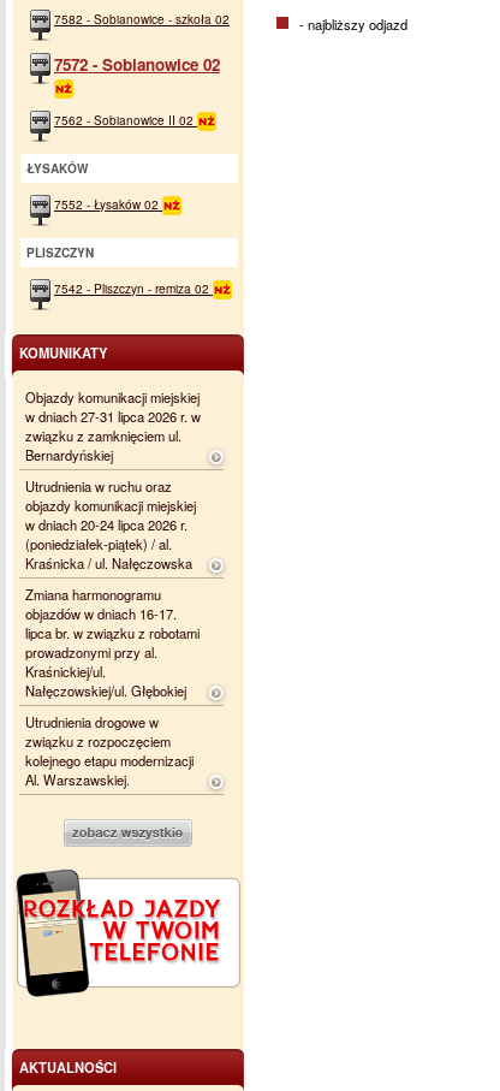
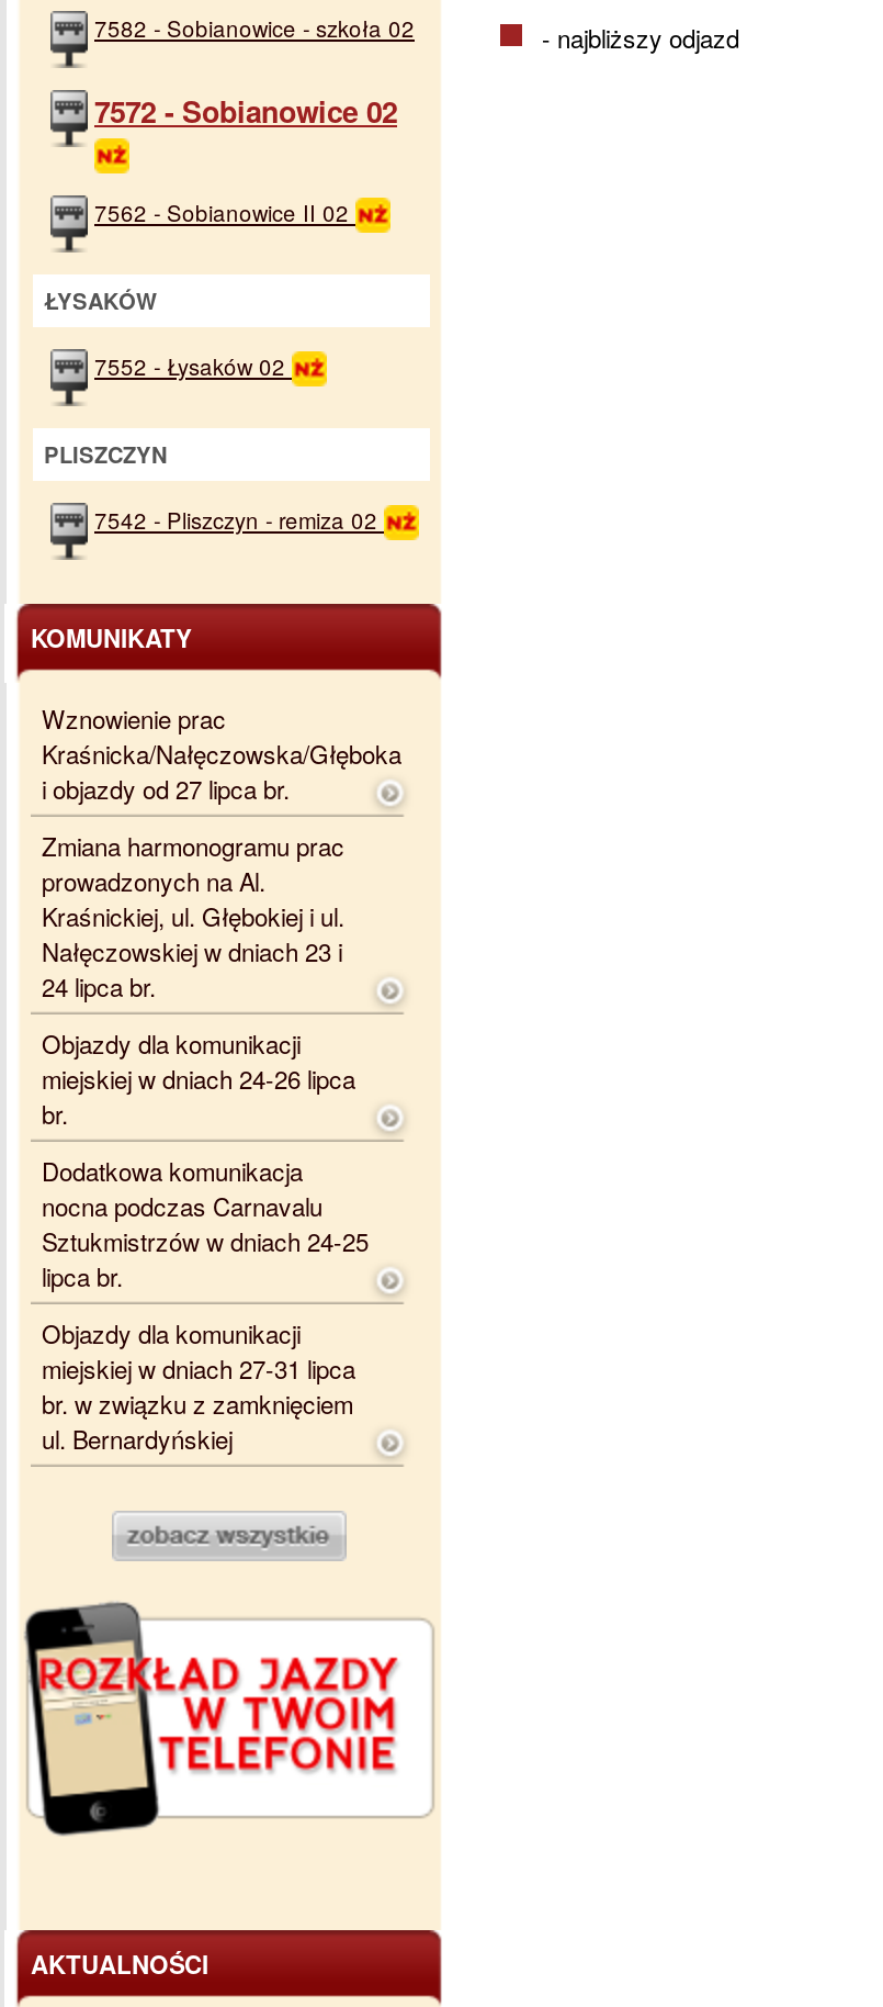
[25,387,201,789] Objazdy komunikacji miejskiej | w dniach 27-31 lipca 2026 r. w | związku z zamknięciem ul. | Bernardyńskiej | Utrudnienia w ruchu oraz | objazdy komunikacji miejskiej | w dniach 20-24 lipca 2026 r. | (poniedziałek-piątek) / al. | Kraśnicka / ul. Nałęczowska | Zmiana harmonogramu | objazdów w dniach 16-17. | lipca br. w związku z robotami | prowadzonymi przy al. | Kraśnickiej/ul. | Nałęczowskiej/ul. Głębokiej | Utrudnienia drogowe w | związku z rozpoczęciem | kolejnego etapu modernizacji | Al. Warszawskiej. -> [42,701,401,1456] Wznowienie prac | Kraśnicka/Nałęczowska/Głęboka | i objazdy od 27 lipca br. | Zmiana harmonogramu prac | prowadzonych na Al. | Kraśnickiej, ul. Głębokiej i ul. | Nałęczowskiej w dniach 23 i | 24 lipca br. | Objazdy dla komunikacji | miejskiej w dniach 24-26 lipca | br. | Dodatkowa komunikacja | nocna podczas Carnavalu | Sztukmistrzów w dniach 24-25 | lipca br. | Objazdy dla komunikacji | miejskiej w dniach 27-31 lipca | br. w związku z zamknięciem | ul. Bernardyńskiej

